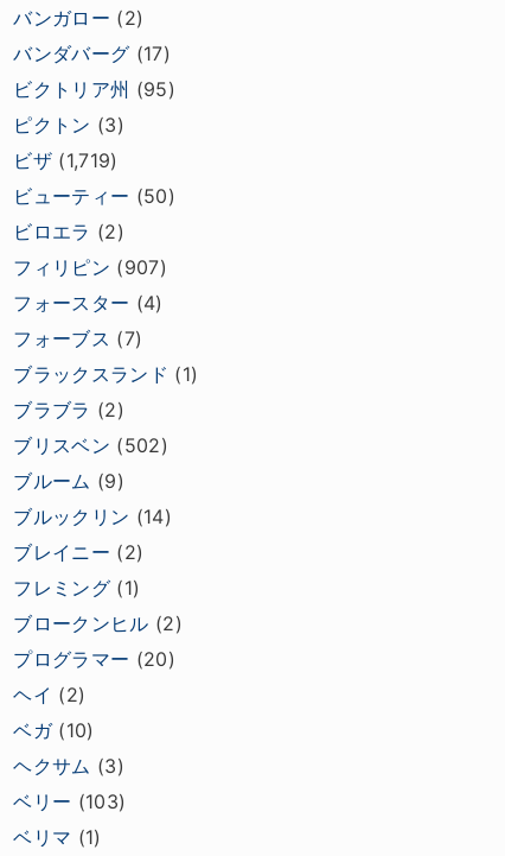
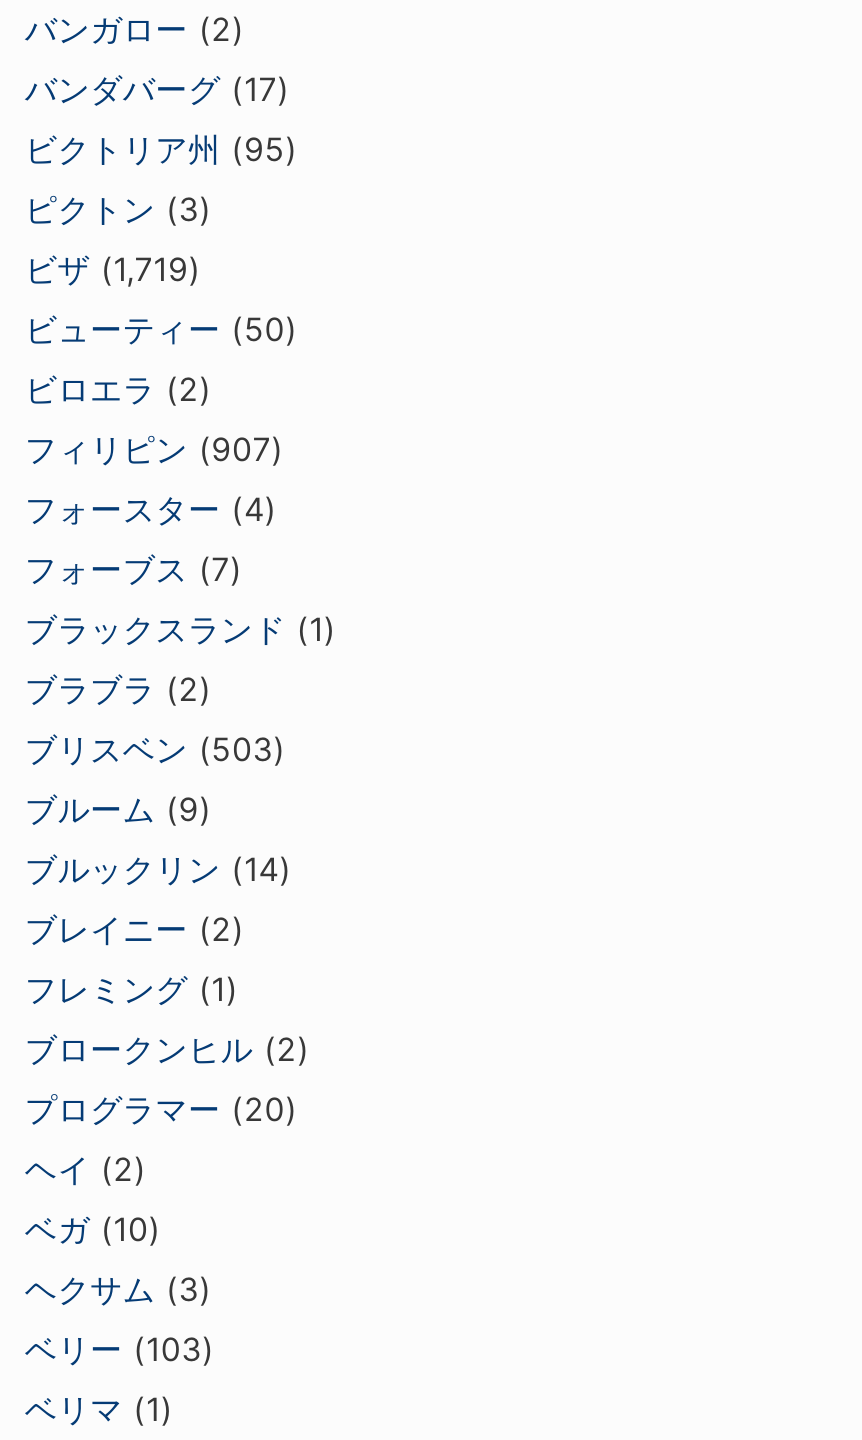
[14,434,168,458] ブリスベン(502) -> [25,730,286,770] ブリスベン(503)

